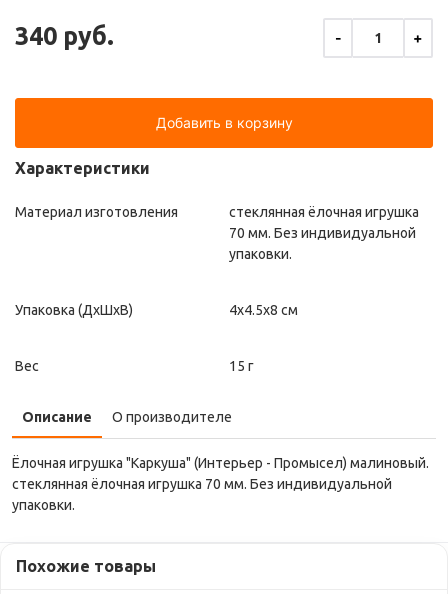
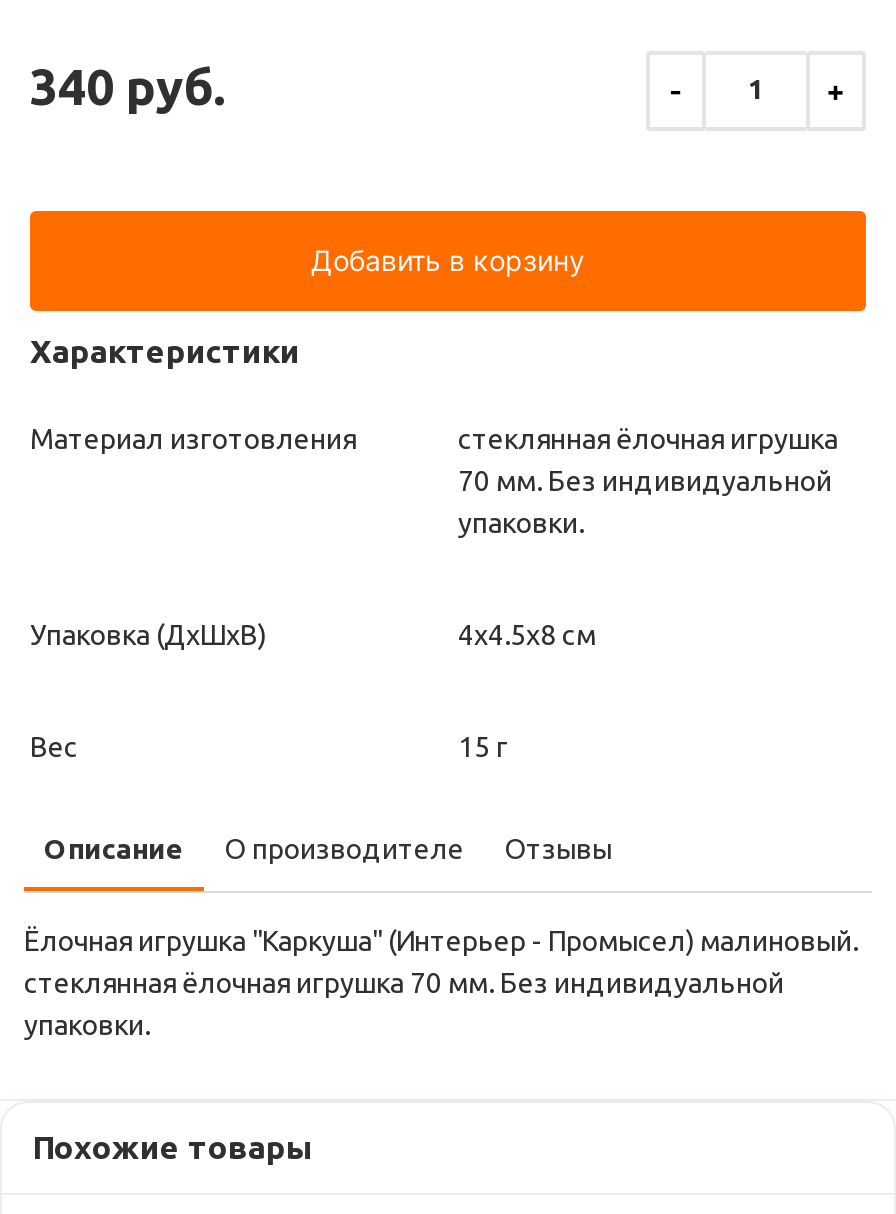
none -> [504,832,612,864] Отзывы

